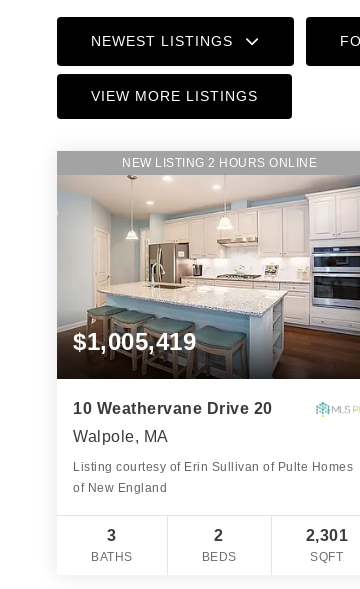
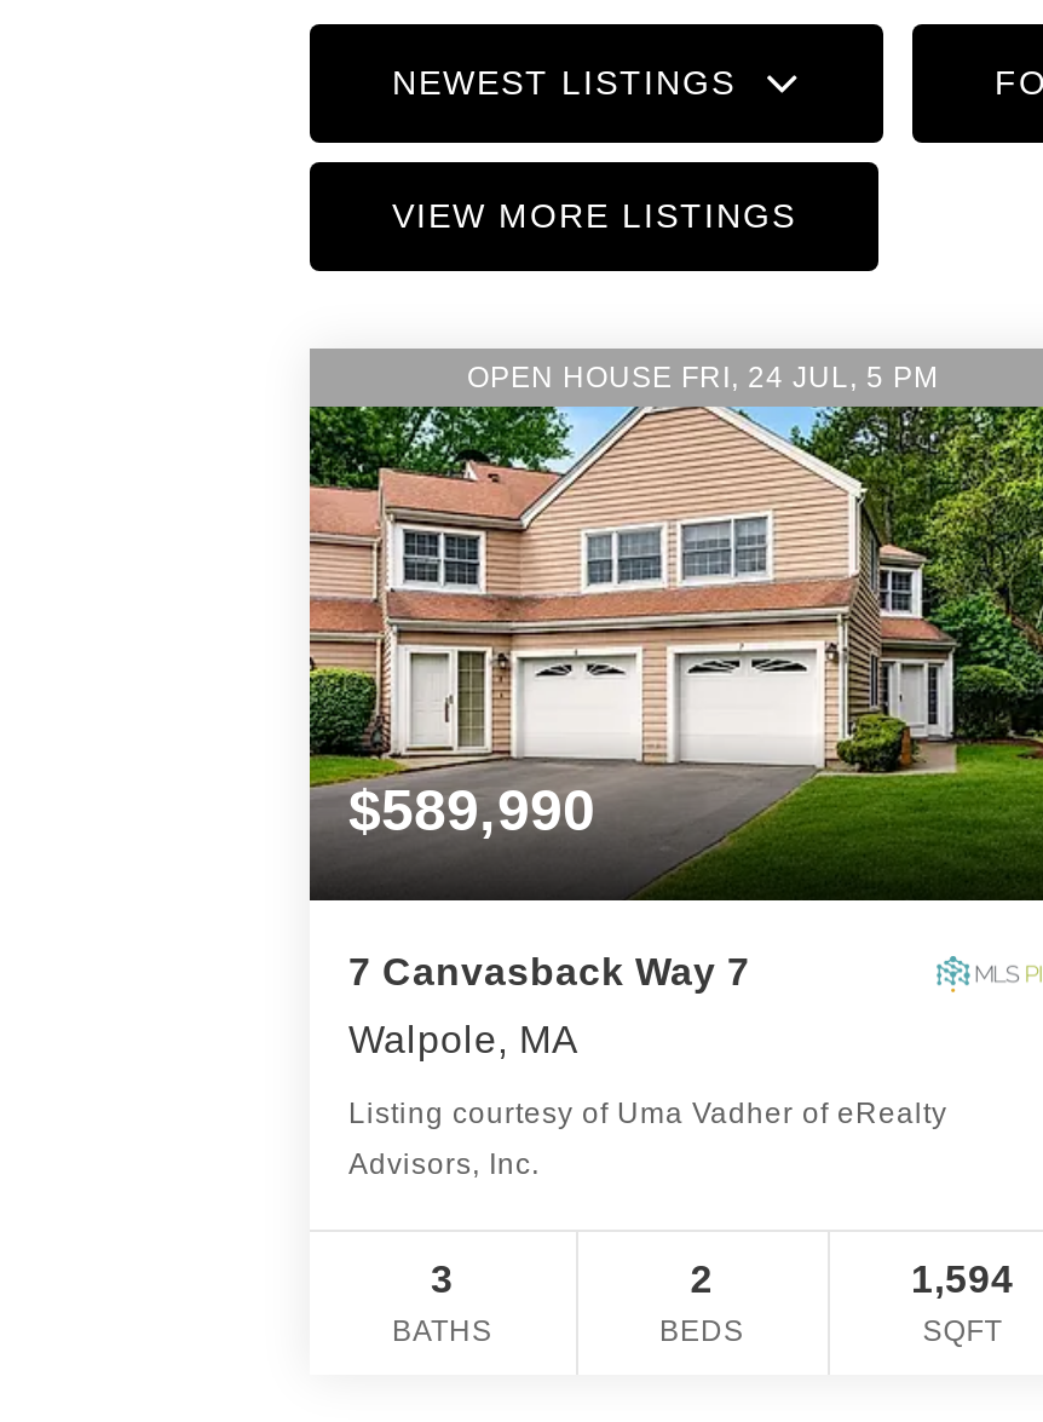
[122,156,317,170] NEW LISTING 2 HOURS ONLINE -> [467,361,939,395] OPEN HOUSE FRI, 24 JUL, 5 PM
[57,175,357,379] [image] | $1,005,419 -> [307,404,1036,900] [image] | $589,990
[73,399,272,416] 10 Weathervane Drive 20 -> [348,950,750,991] 7 Canvasback Way 7
[73,459,353,473] Listing courtesy of Erin Sullivan of Pulte Homes -> [348,1095,947,1129] Listing courtesy of Uma Vadher of eRealty
[73,480,167,494] of New England -> [348,1146,540,1180] Advisors, Inc.
[305,526,348,543] 2,301 -> [911,1257,1014,1299] 1,594

